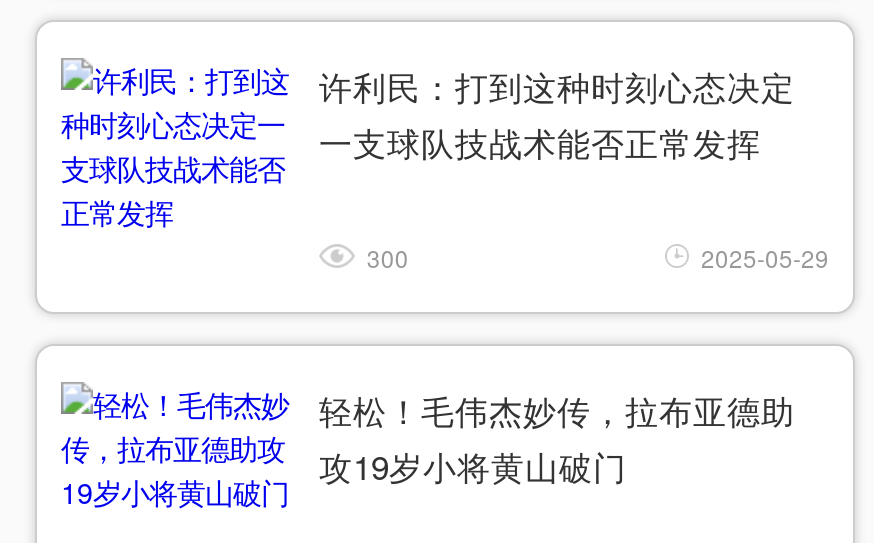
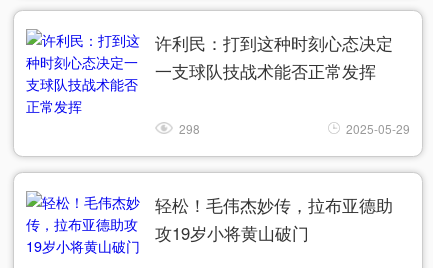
[367,240,409,274] 300 -> [179,120,200,137] 298

